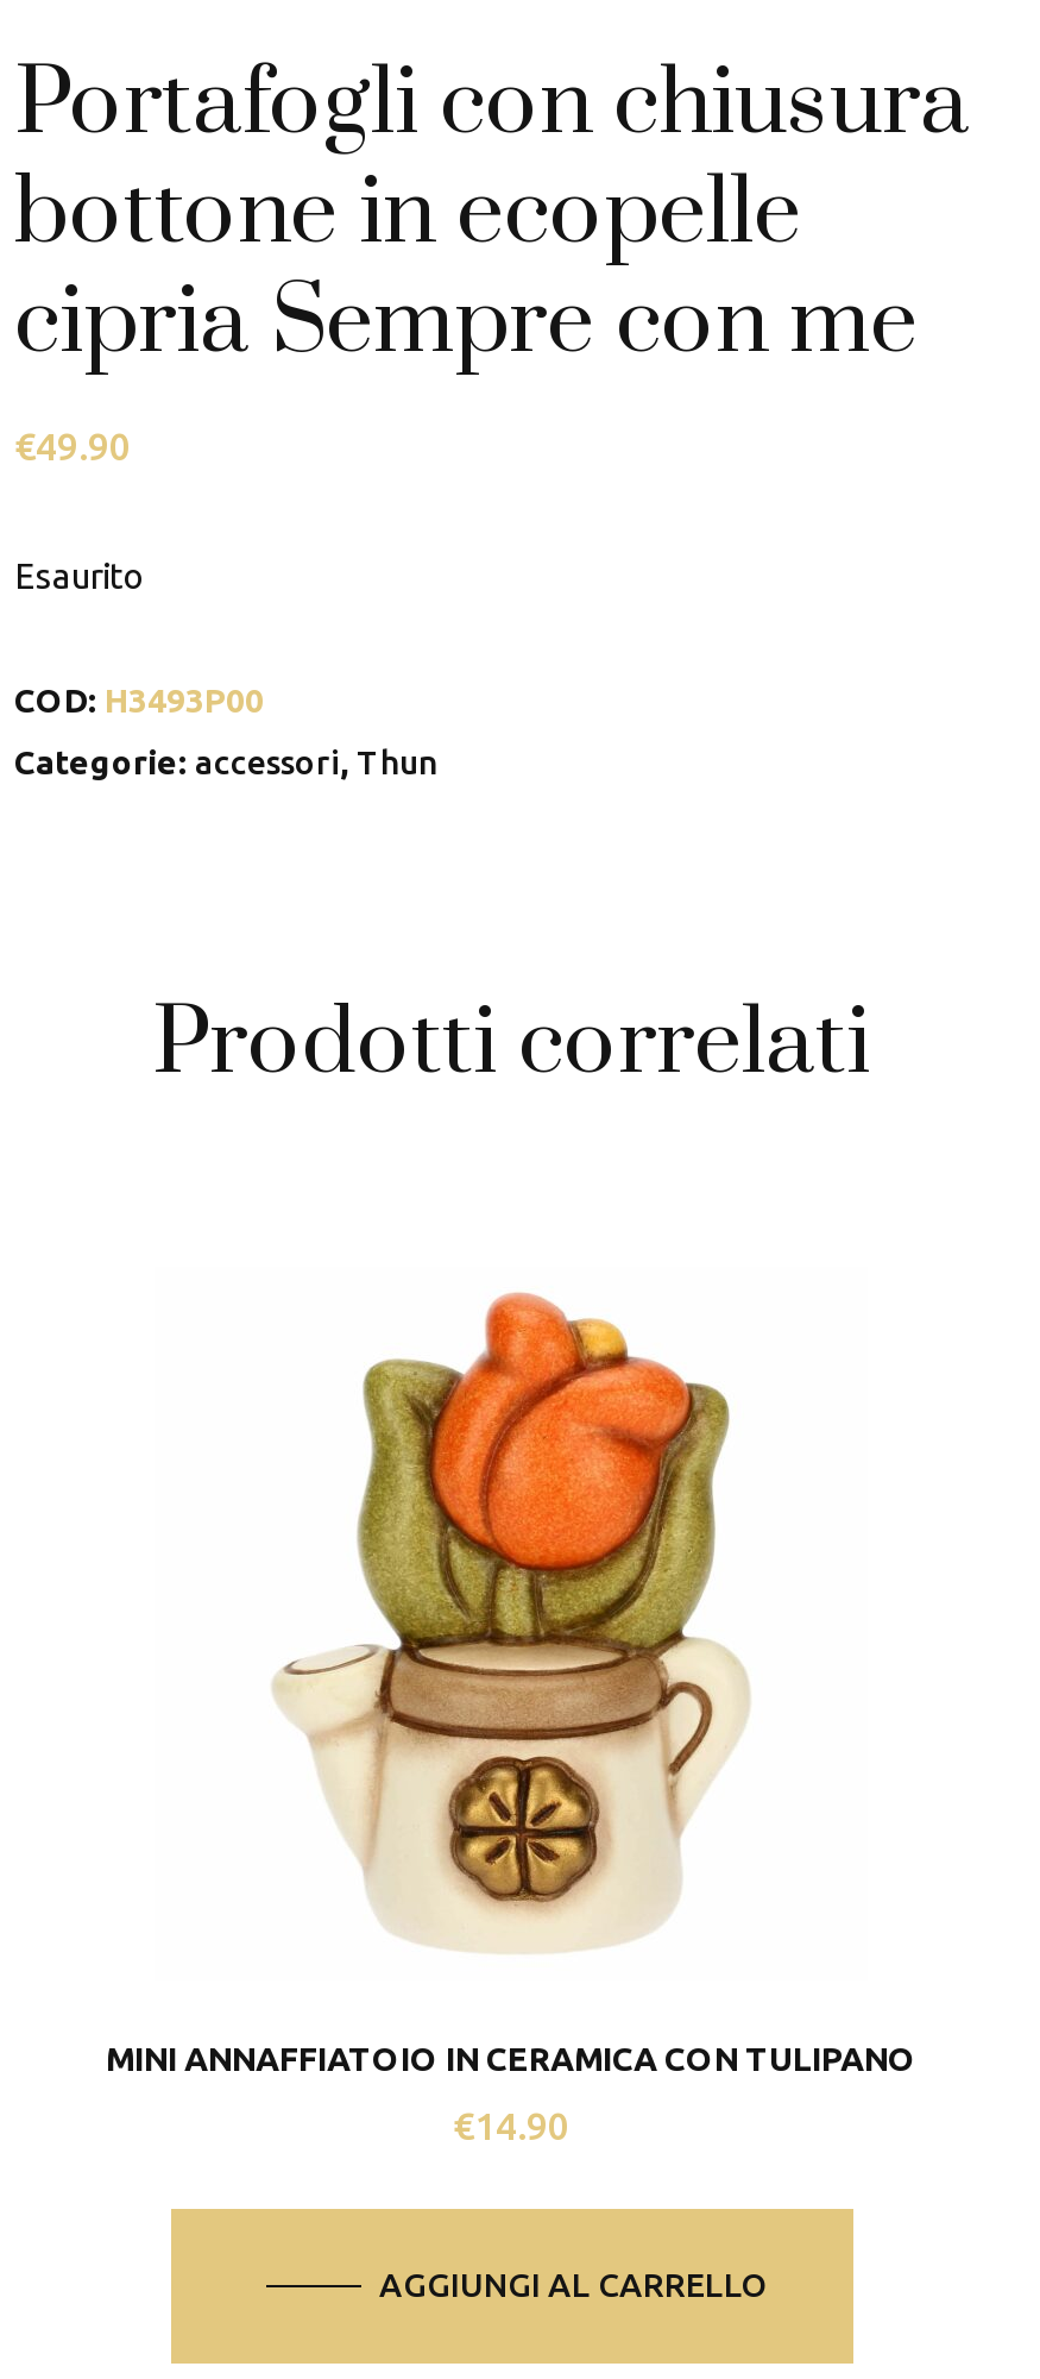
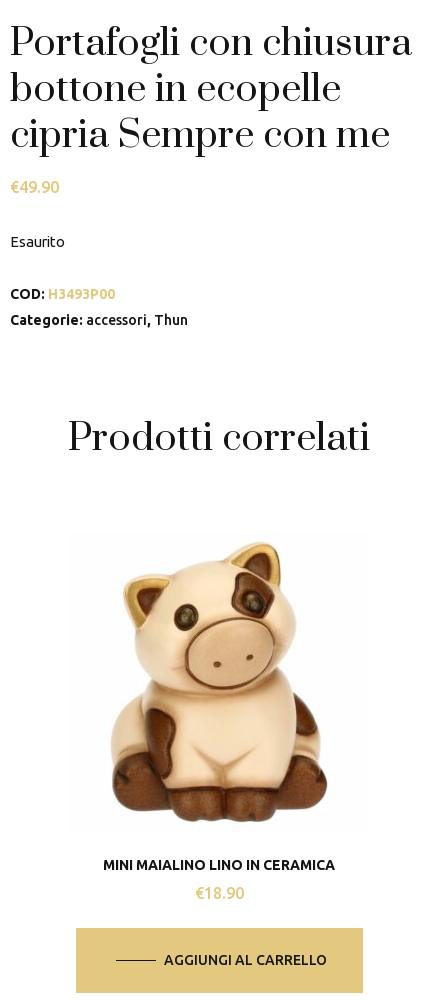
[106,1292,916,2078] [image] | MINI ANNAFFIATOIO IN CERAMICA CON TULIPANO -> [103,542,335,873] [image] | MINI MAIALINO LINO IN CERAMICA
[453,2104,569,2147] €14.90 -> [194,884,243,902] €18.90

